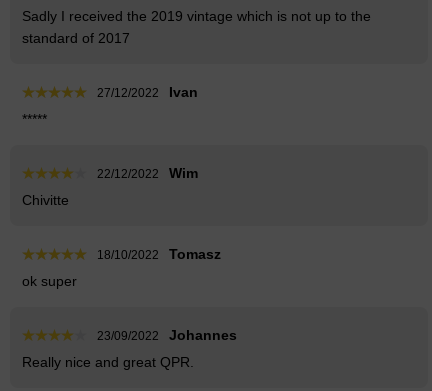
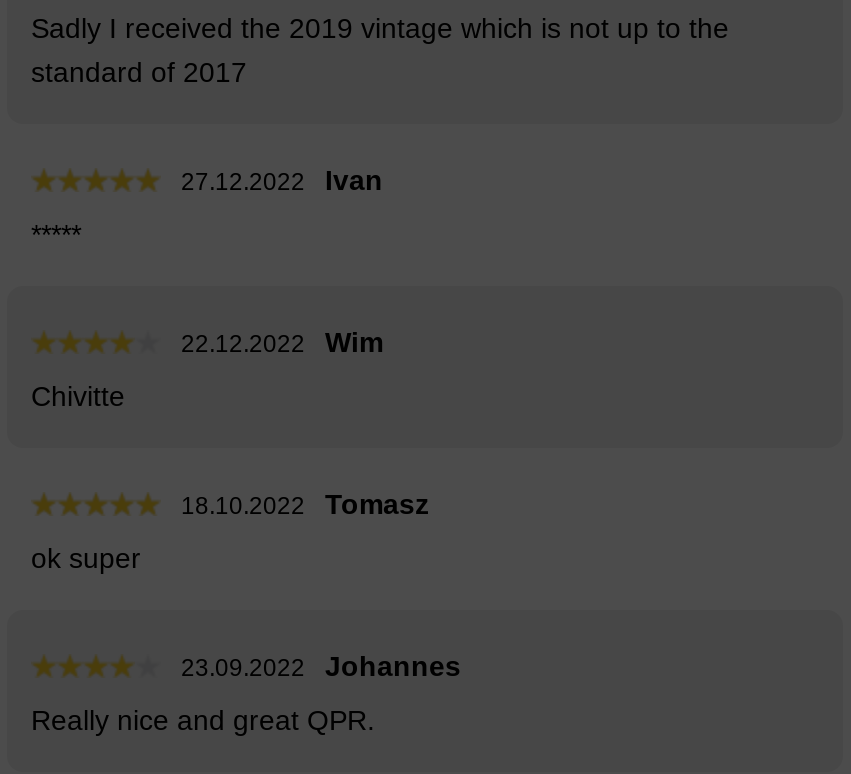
[97,84,198,100] 27/12/2022 Ivan -> [181,164,383,196] 27.12.2022 Ivan
[97,165,198,181] 22/12/2022 Wim -> [181,326,383,358] 22.12.2022 Wim
[97,246,221,262] 18/10/2022 Tomasz -> [181,488,429,520] 18.10.2022 Tomasz
[97,327,237,343] 23/09/2022 Johannes -> [181,650,461,682] 23.09.2022 Johannes

